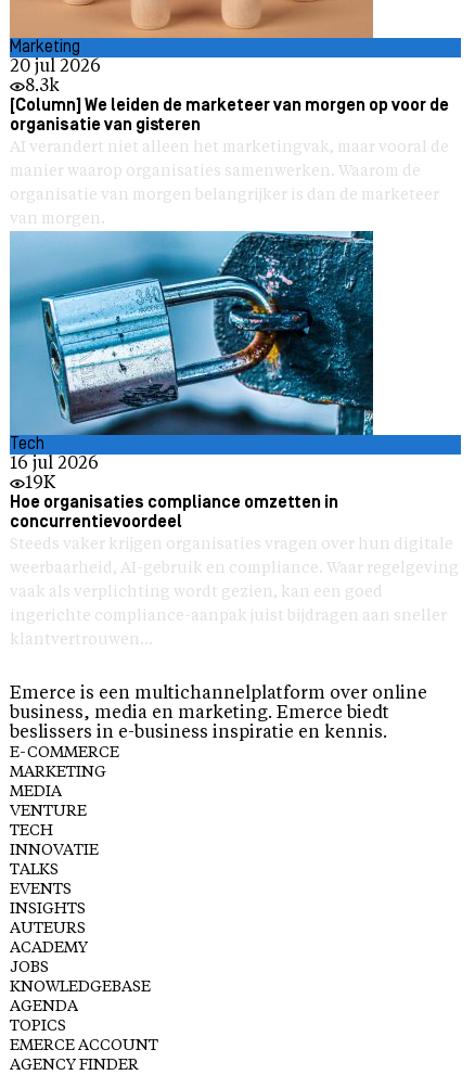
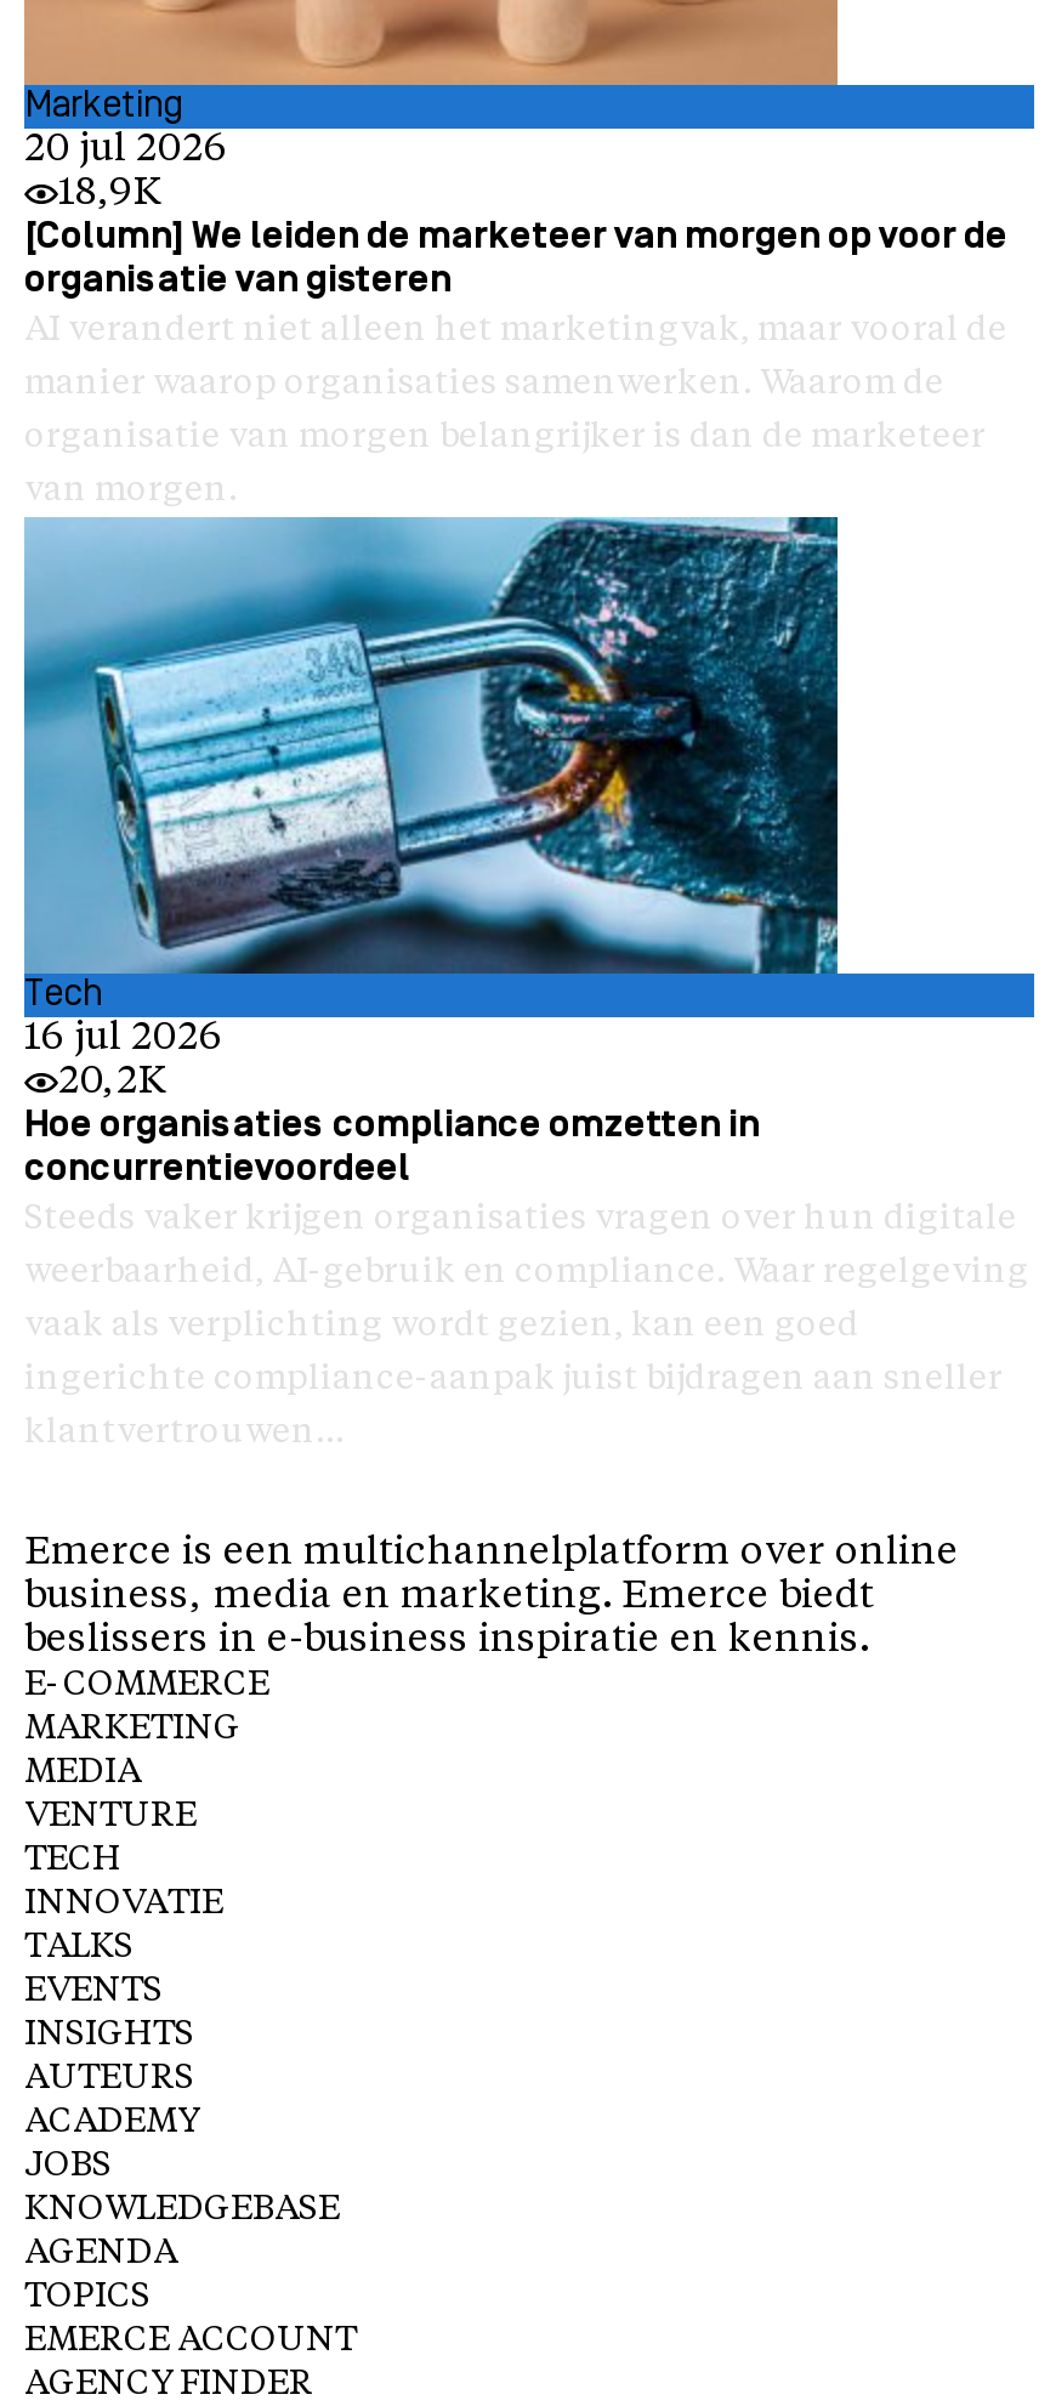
[25,78,60,95] 8.3k -> [58,174,160,213] 18,9K
[25,475,55,492] 19K -> [58,1063,165,1102] 20,2K

